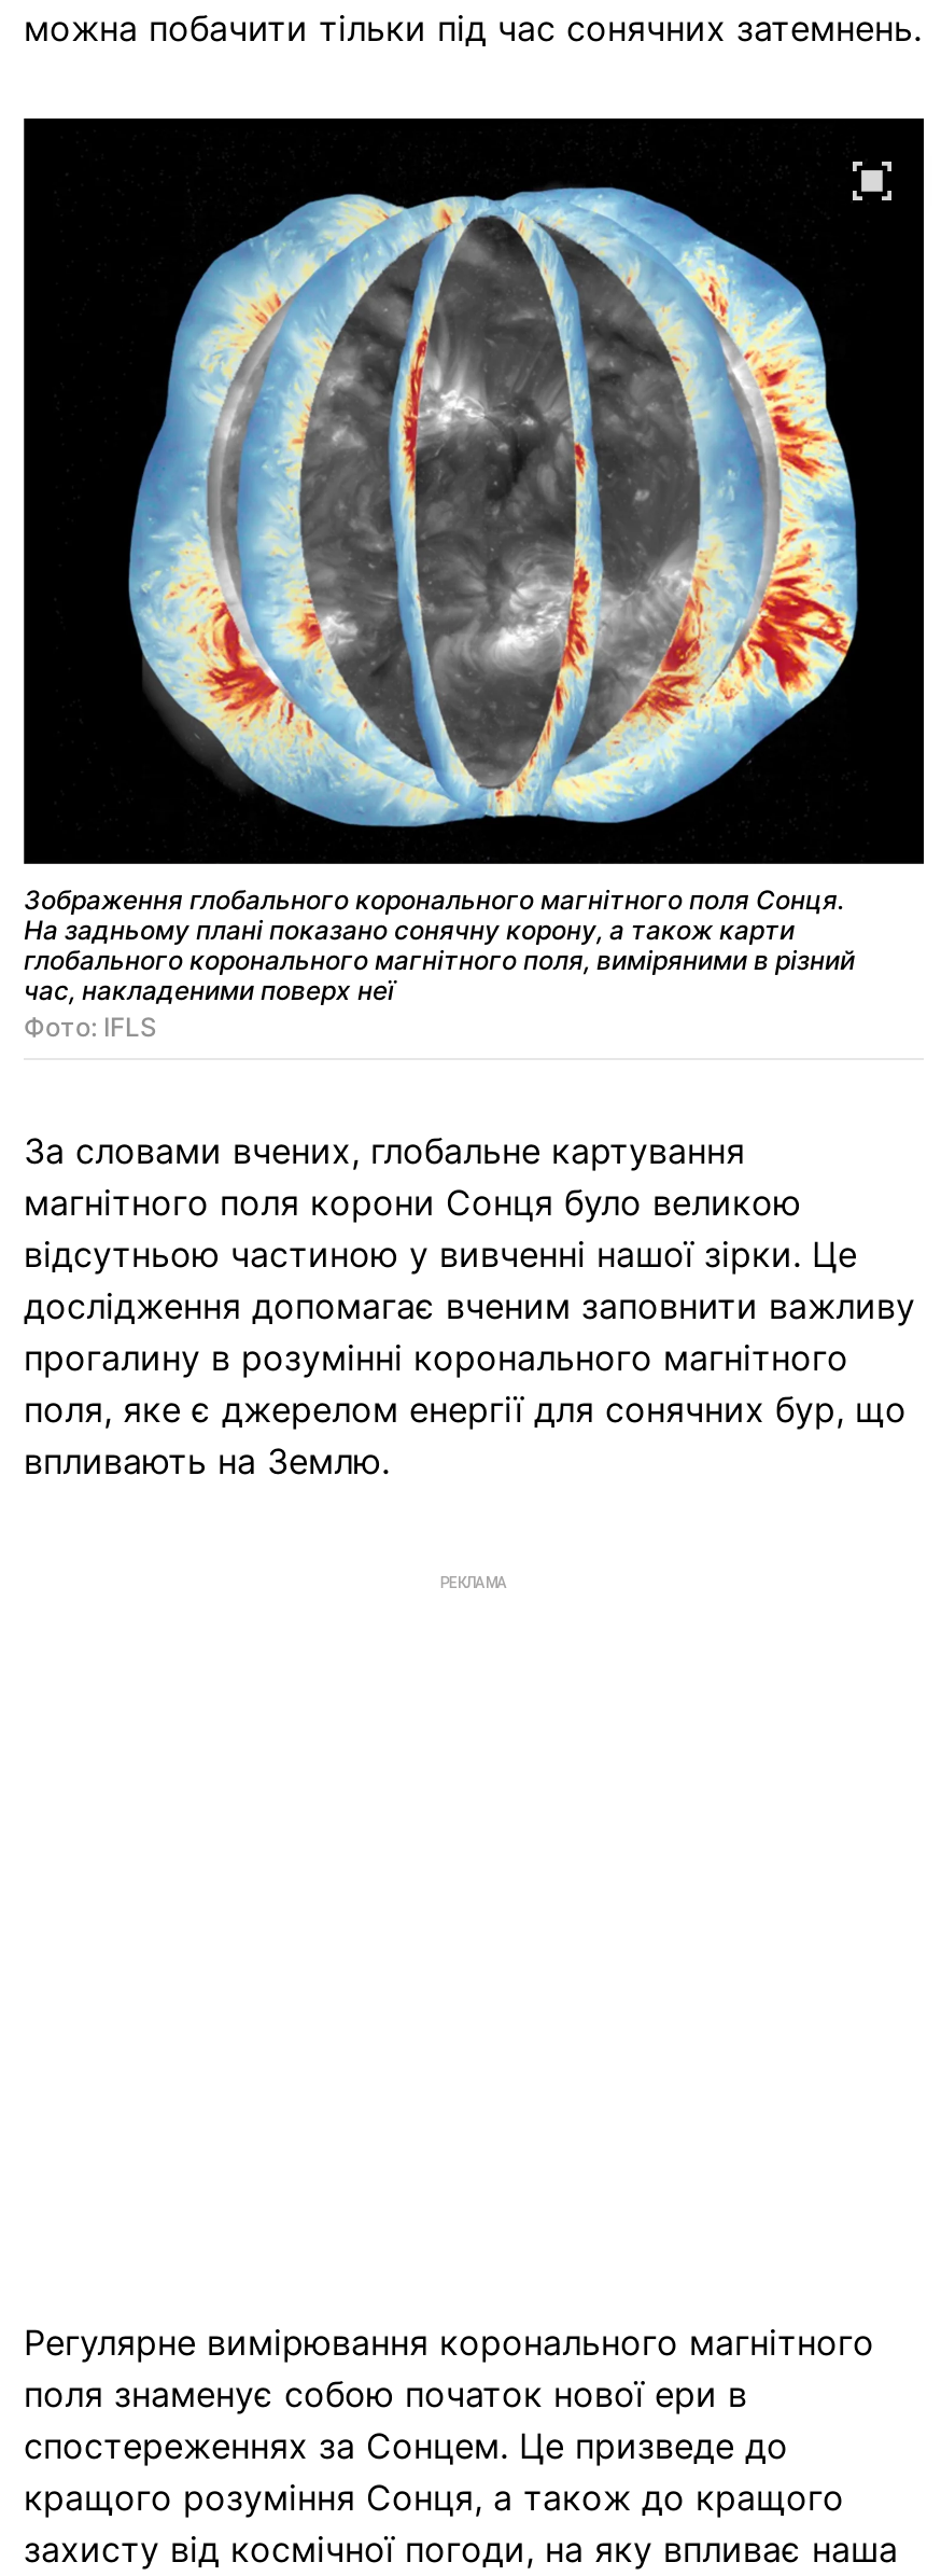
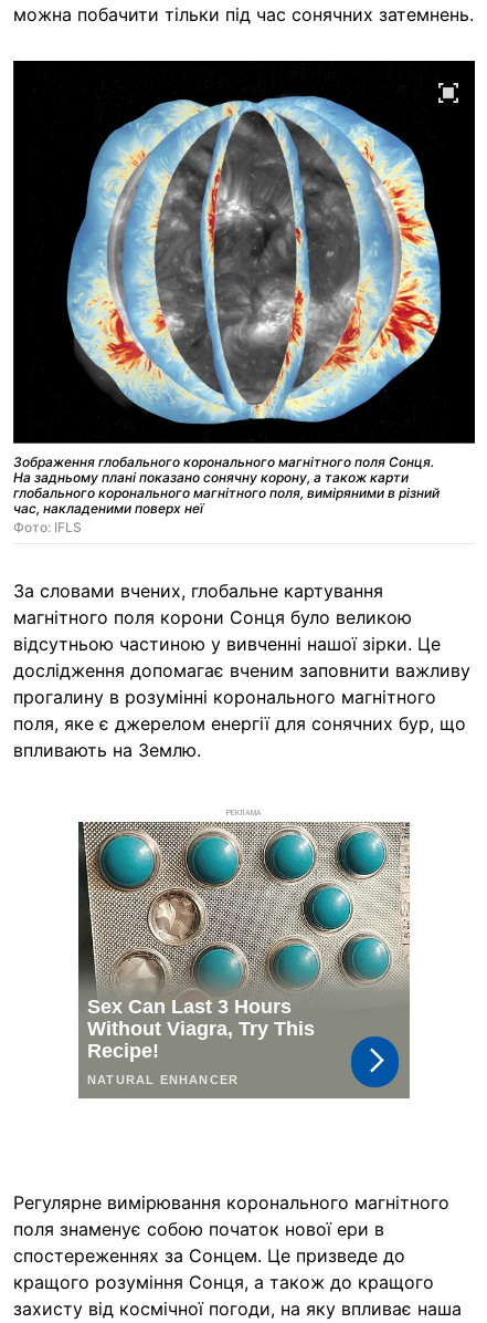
none -> [77,821,411,1100] [image]

